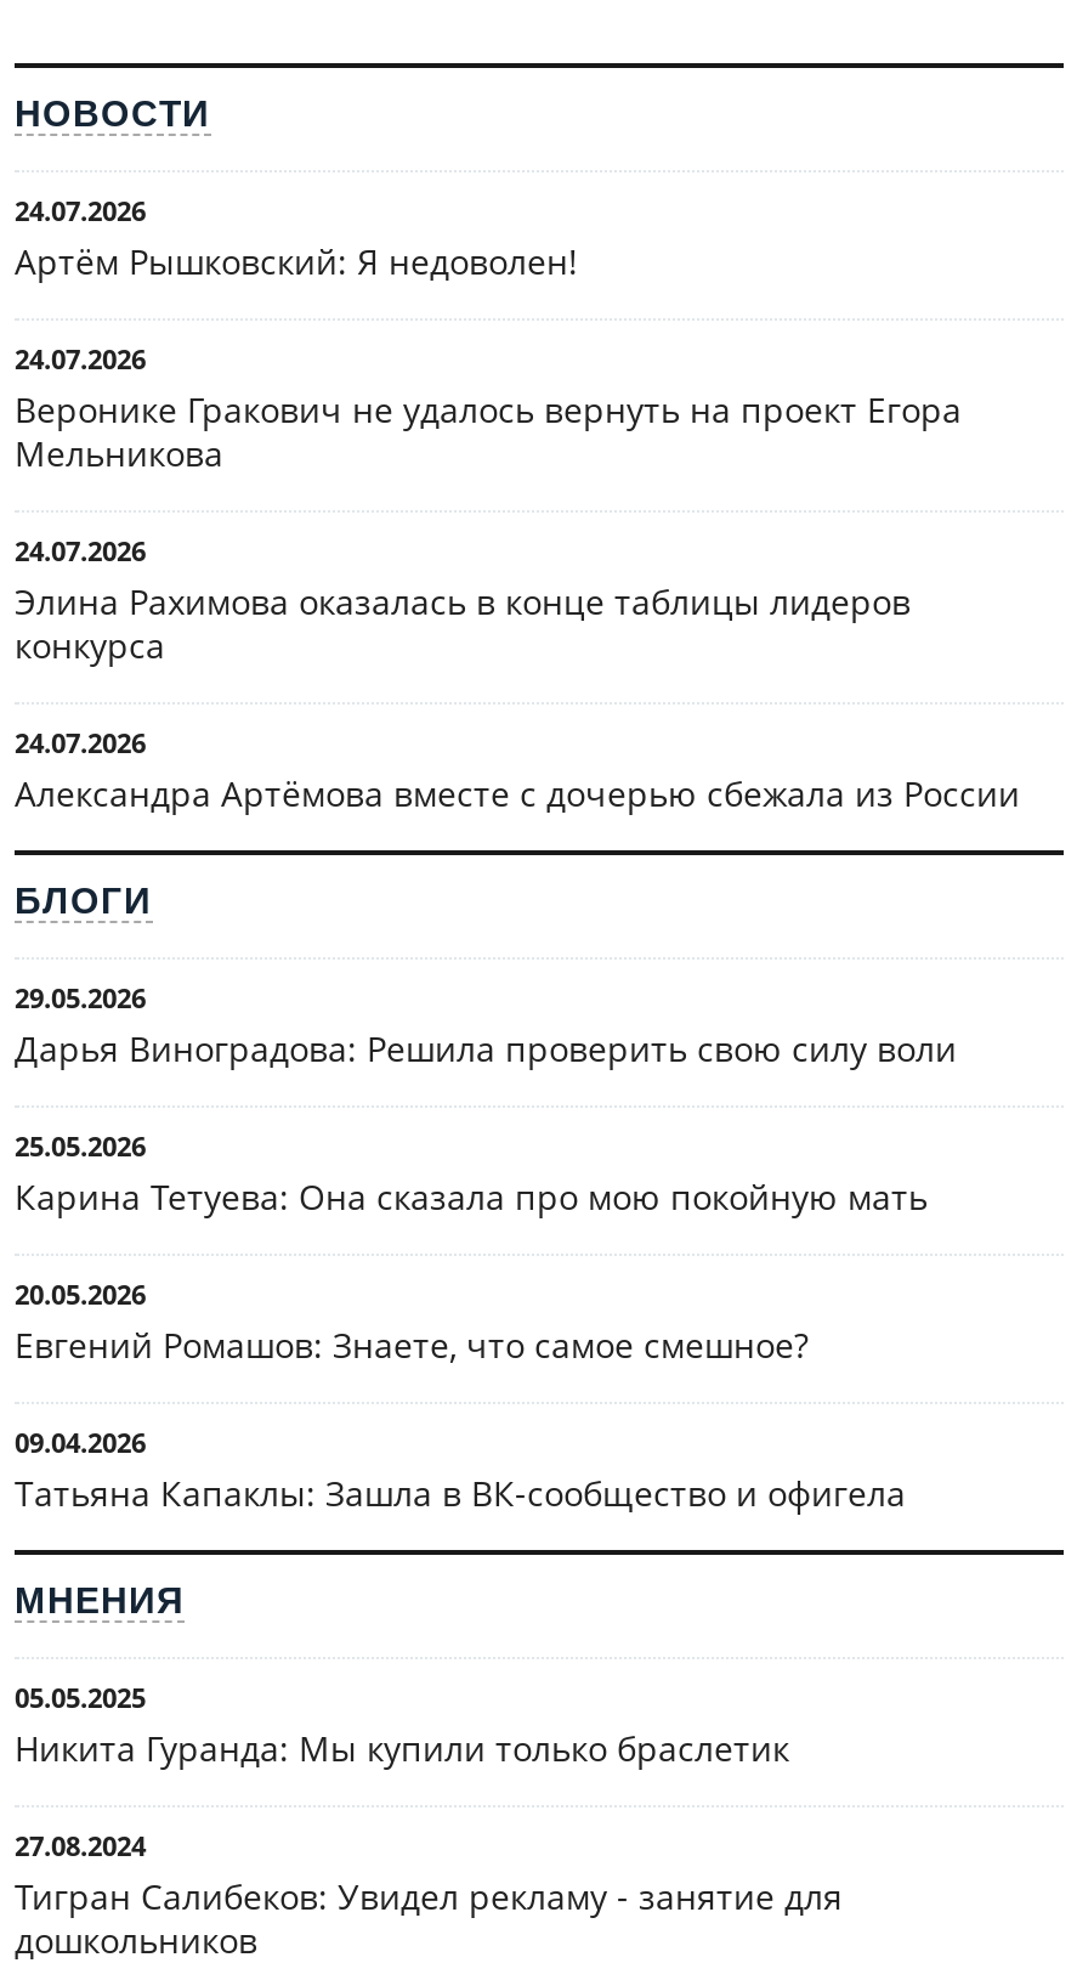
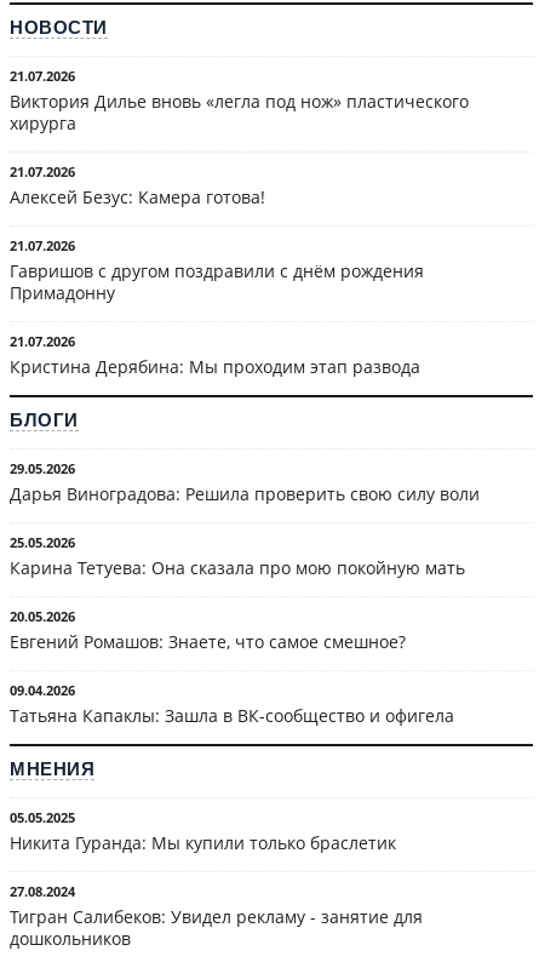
[15,191,578,283] 24.07.2026 | Артём Рышковский: Я недоволен! -> [10,66,469,134] 21.07.2026 | Виктория Дилье вновь «легла под нож» пластического | хирурга
[15,339,962,475] 24.07.2026 | Веронике Гракович не удалось вернуть на проект Егора | Мельникова -> [10,162,265,208] 21.07.2026 | Алексей Безус: Камера готова!
[15,531,911,667] 24.07.2026 | Элина Рахимова оказалась в конце таблицы лидеров | конкурса -> [10,236,424,304] 21.07.2026 | Гавришов с другом поздравили с днём рождения | Примадонну
[15,723,1020,815] 24.07.2026 | Александра Артёмова вместе с дочерью сбежала из России -> [10,331,420,378] 21.07.2026 | Кристина Дерябина: Мы проходим этап развода

